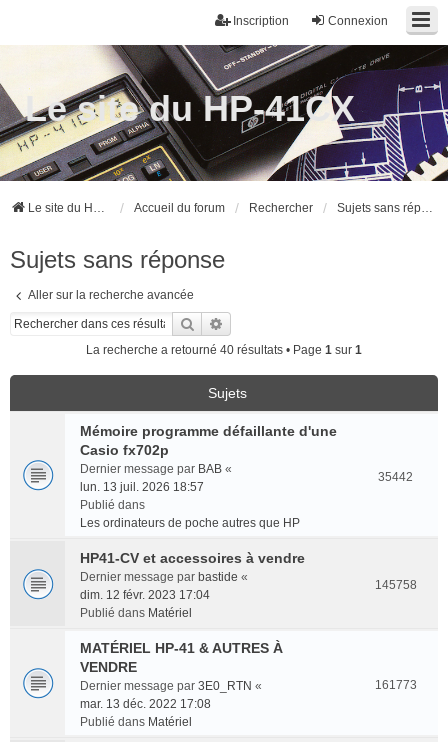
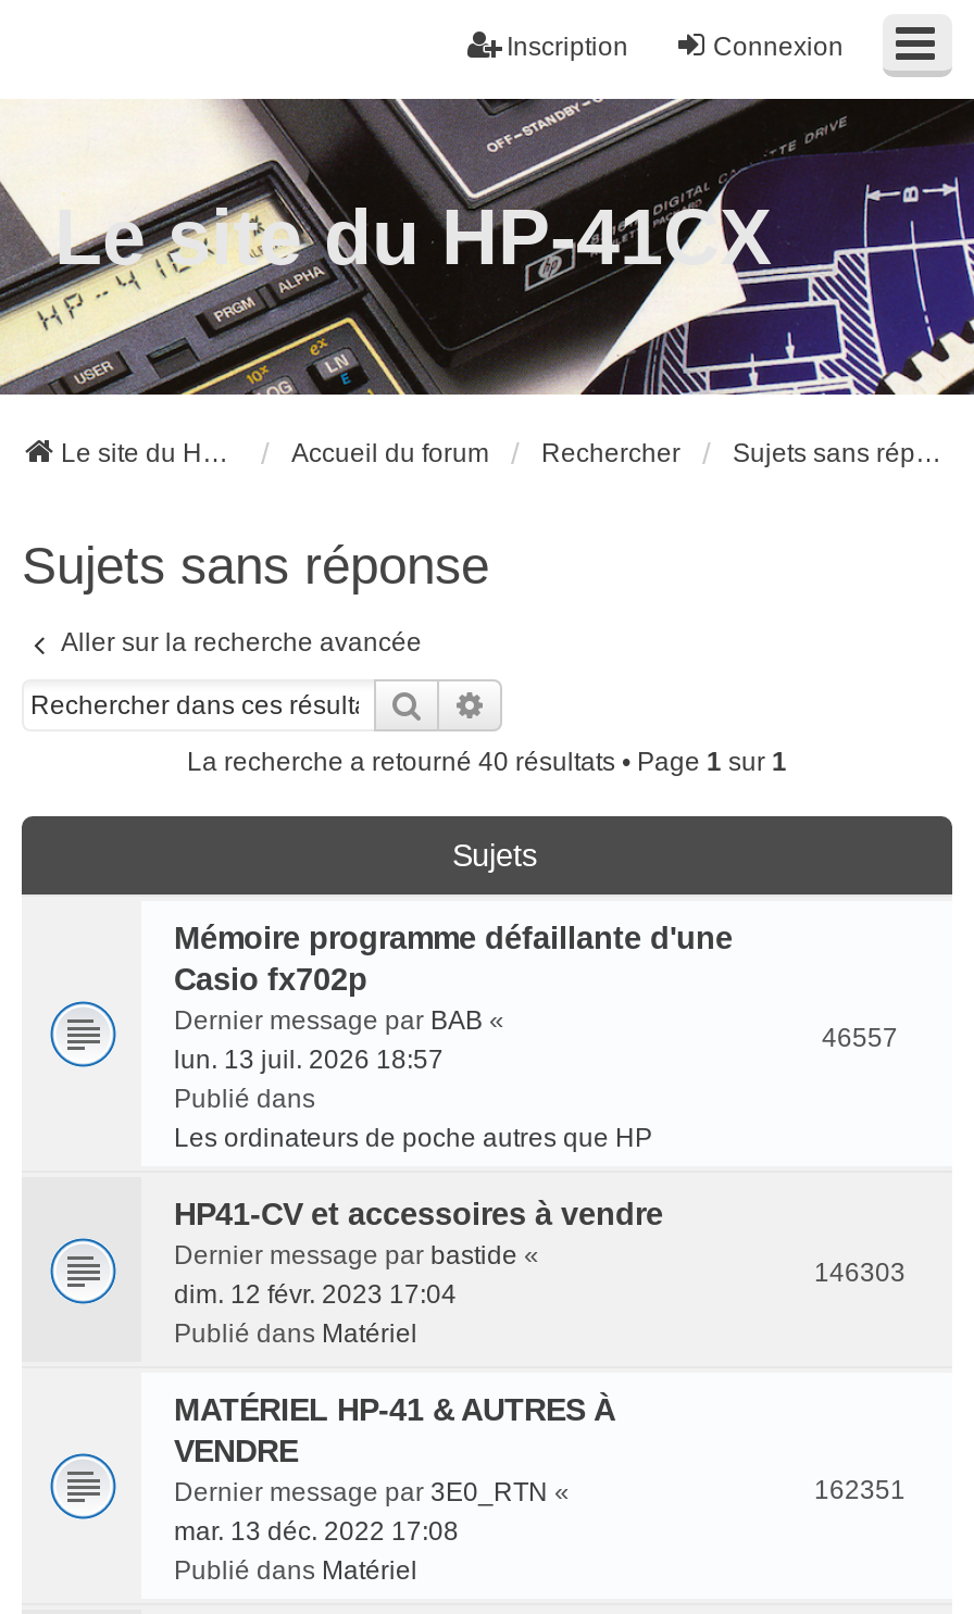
[378,470,413,484] 35442 -> [822,1023,898,1053] 46557
[374,578,416,592] 145758 -> [814,1258,906,1288] 146303
[374,678,416,692] 161773 -> [814,1475,906,1505] 162351

